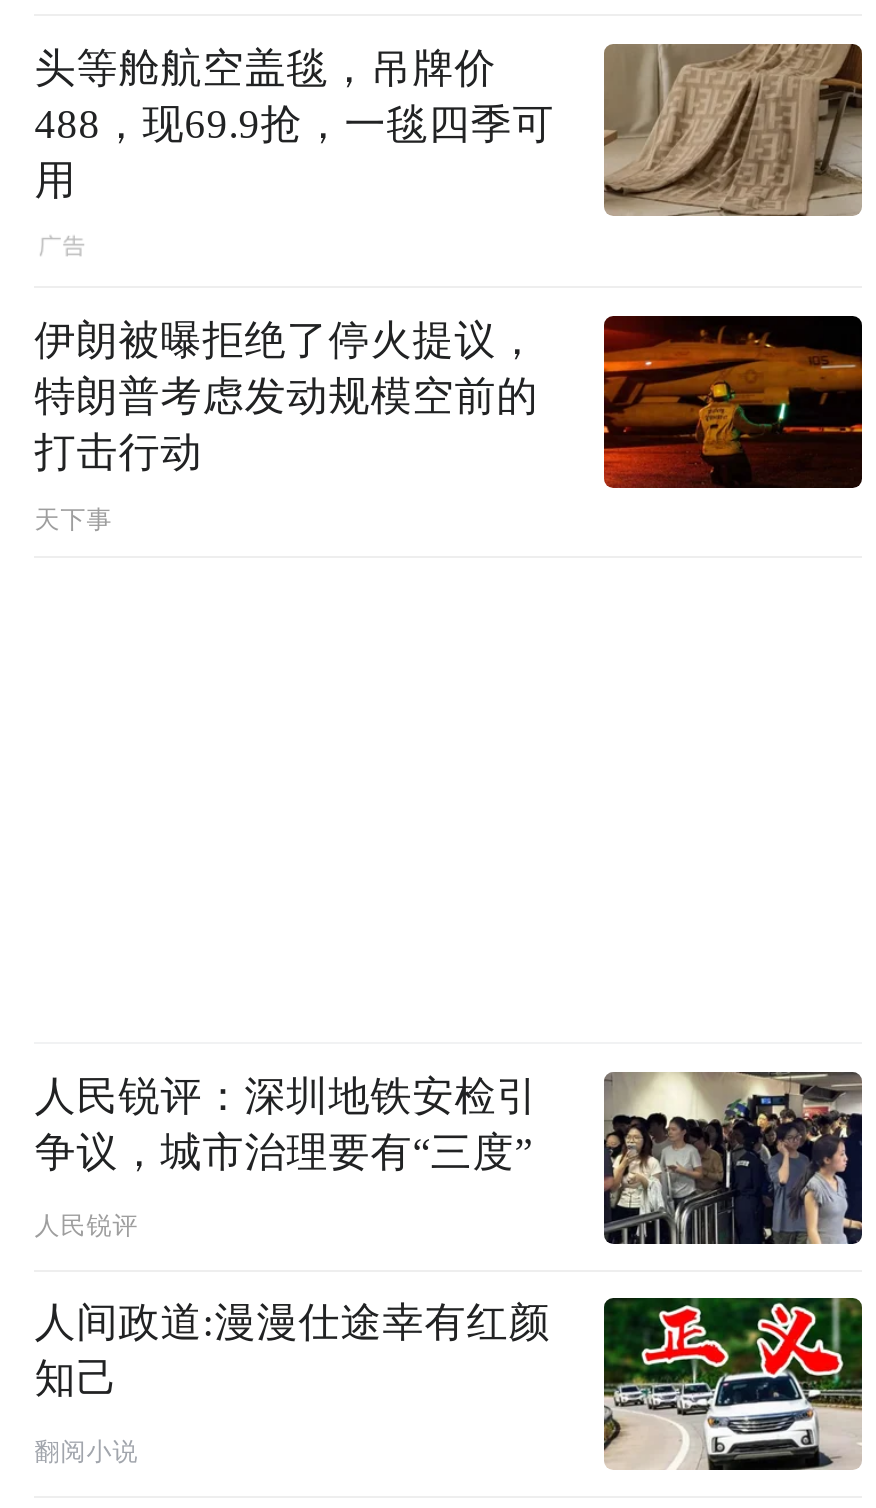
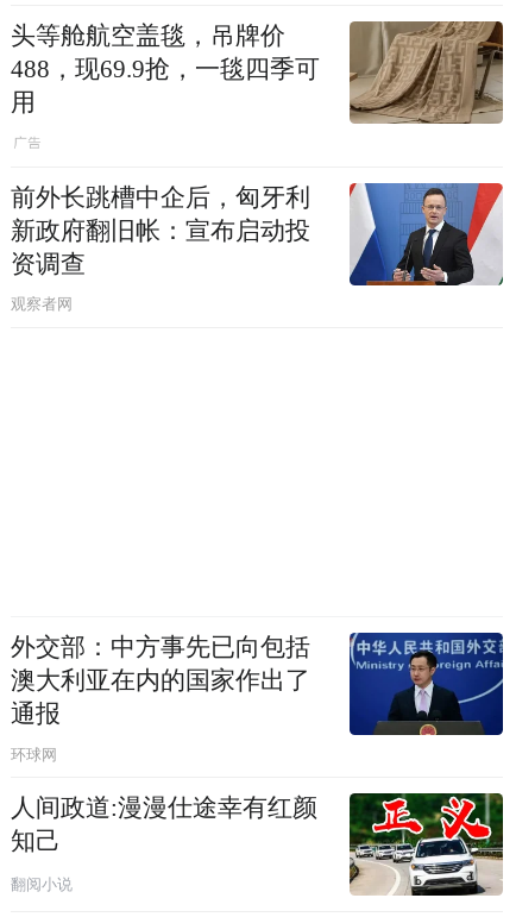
[34,313,864,489] [image] | 伊朗被曝拒绝了停火提议， | 特朗普考虑发动规模空前的 | 打击行动 -> [11,182,503,287] [image] | 前外长跳槽中企后，匈牙利 | 新政府翻旧帐：宣布启动投 | 资调查
[34,506,112,534] 天下事 -> [11,297,73,313] 观察者网
[34,1069,864,1245] [image] | 人民锐评：深圳地铁安检引 | 争议，城市治理要有“三度” -> [11,632,504,736] [image] | 外交部：中方事先已向包括 | 澳大利亚在内的国家作出了 | 通报
[34,1212,138,1240] 人民锐评 -> [11,746,57,763] 环球网

